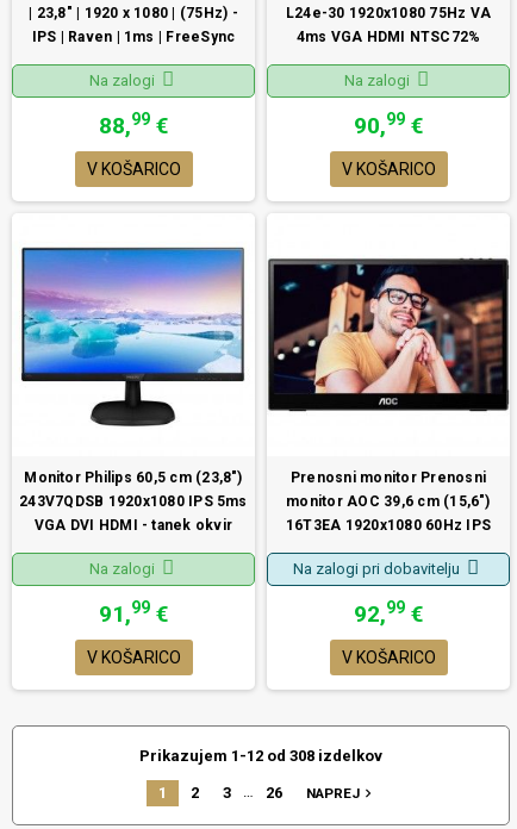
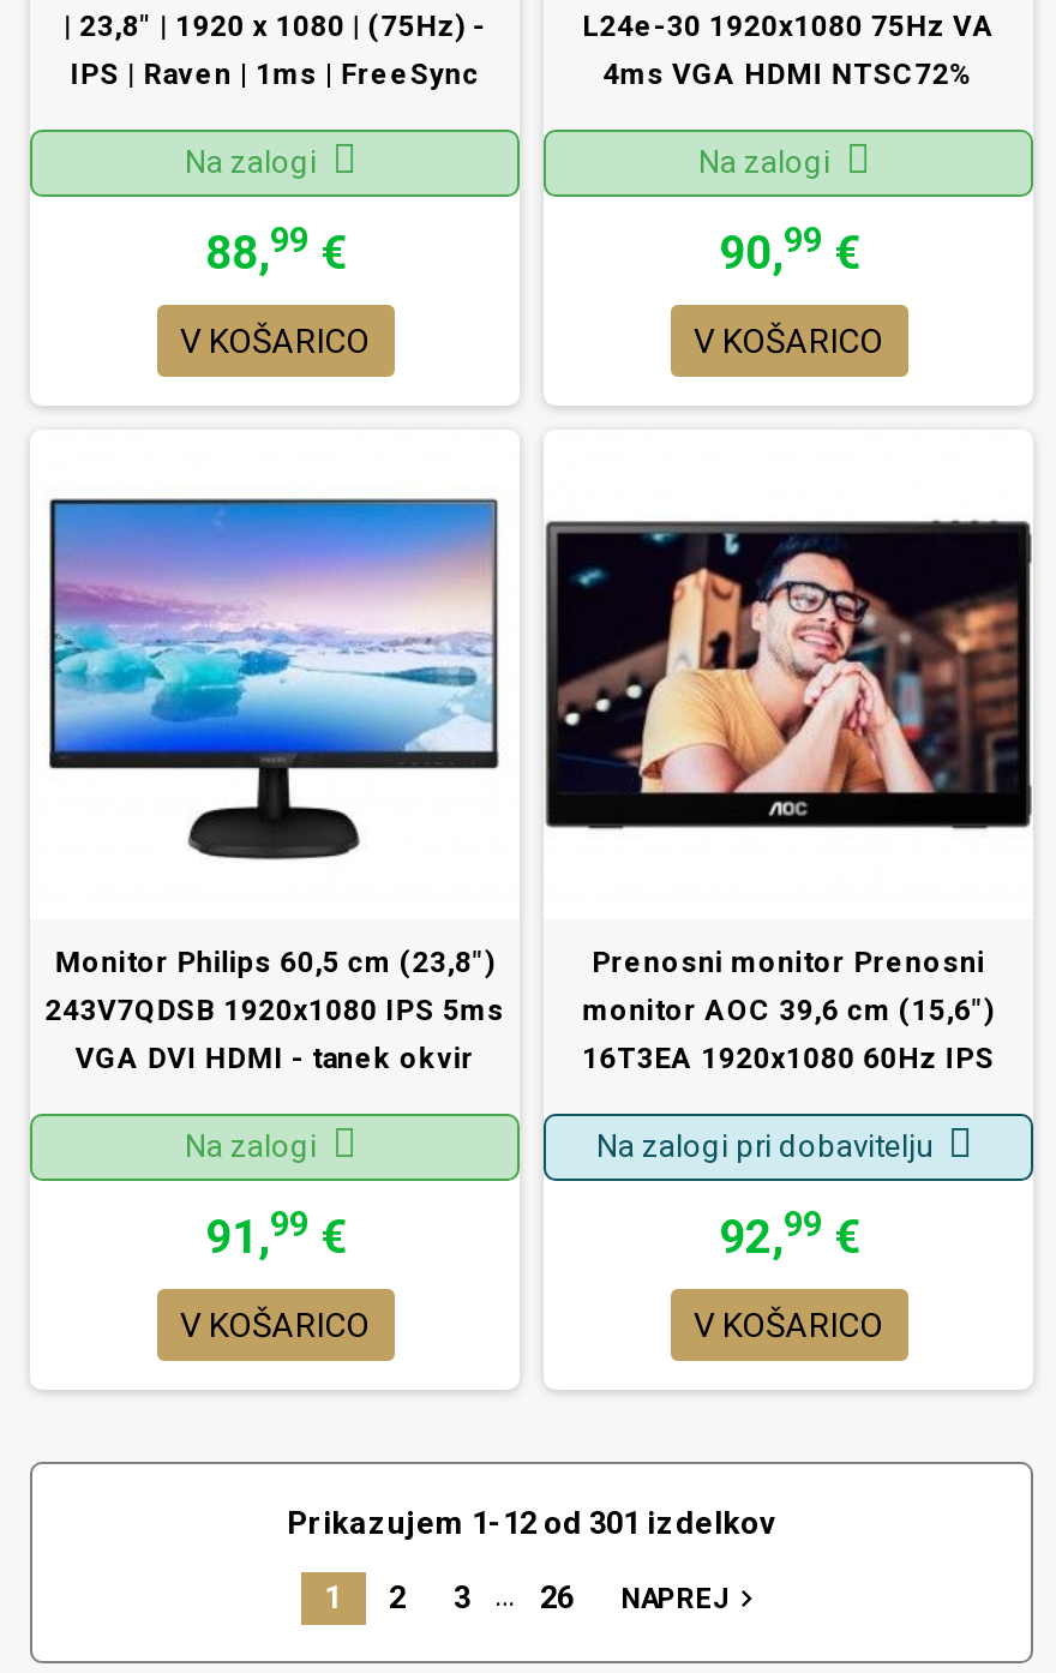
[139,747,382,764] Prikazujem 1-12 od 308 izdelkov -> [287,1504,776,1541] Prikazujem 1-12 od 301 izdelkov

